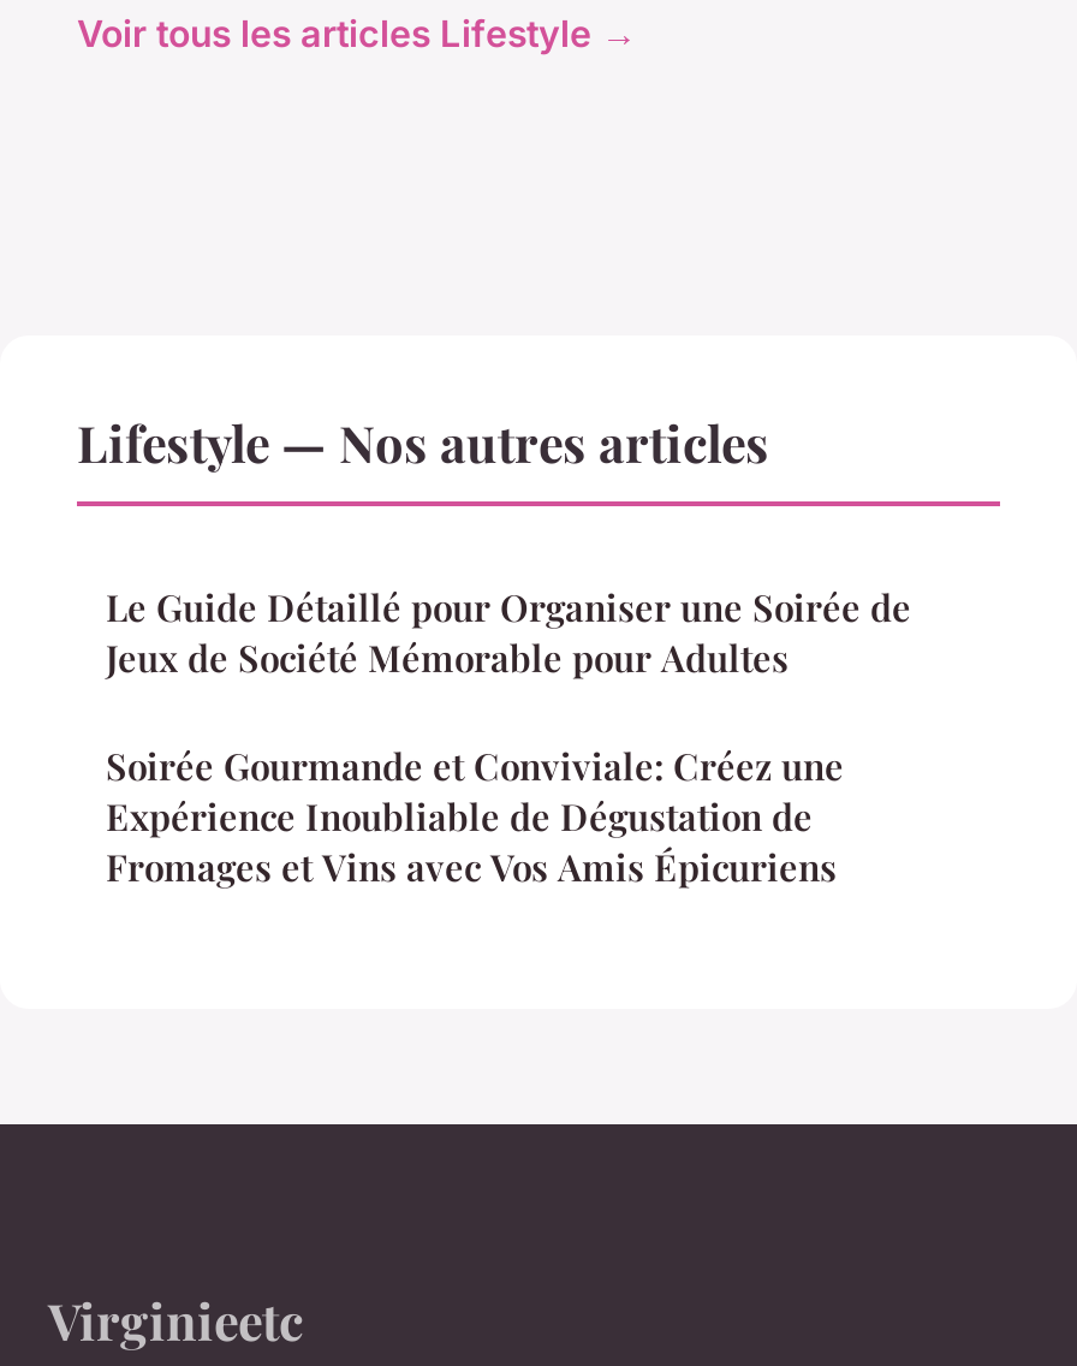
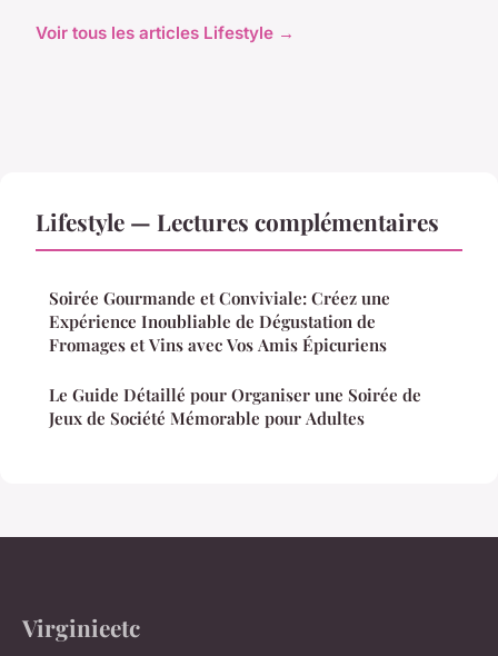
[77,407,769,474] Lifestyle — Nos autres articles -> [36,205,439,236] Lifestyle — Lectures complémentaires
moved [106,582,911,681] -> [49,383,421,429]: Le Guide Détaillé pour Organiser une Soirée de | Jeux de Société Mémorable pour Adultes
moved [106,741,844,890] -> [49,286,390,355]: Soirée Gourmande et Conviviale: Créez une | Expérience Inoubliable de Dégustation de | Fromages et Vins avec Vos Amis Épicuriens

